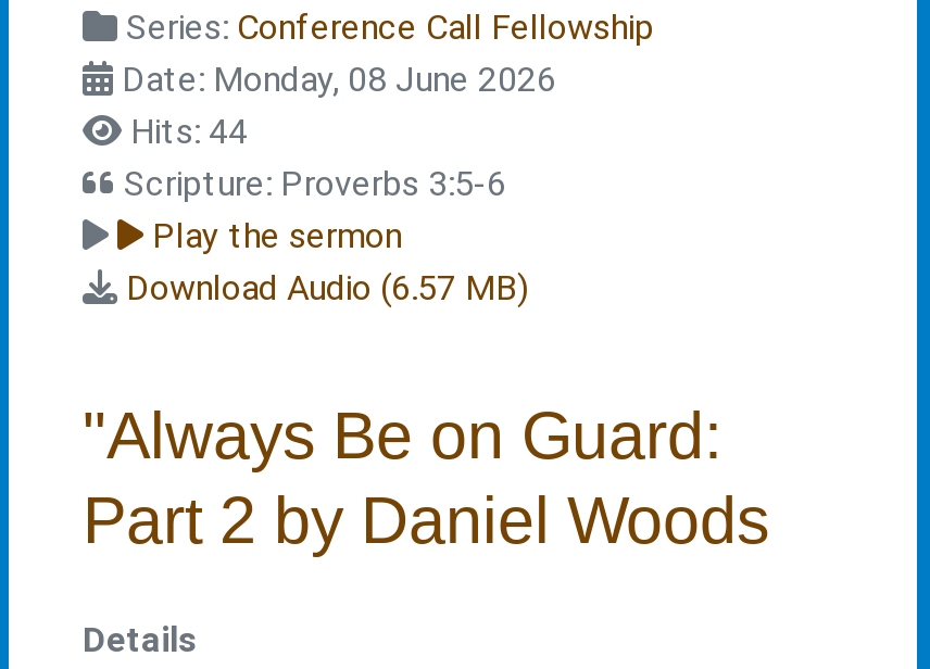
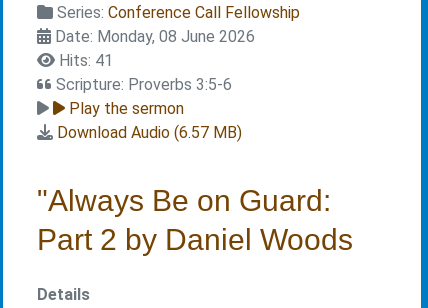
[122,111,248,152] Hits: 44 -> [55,51,113,70] Hits: 41

